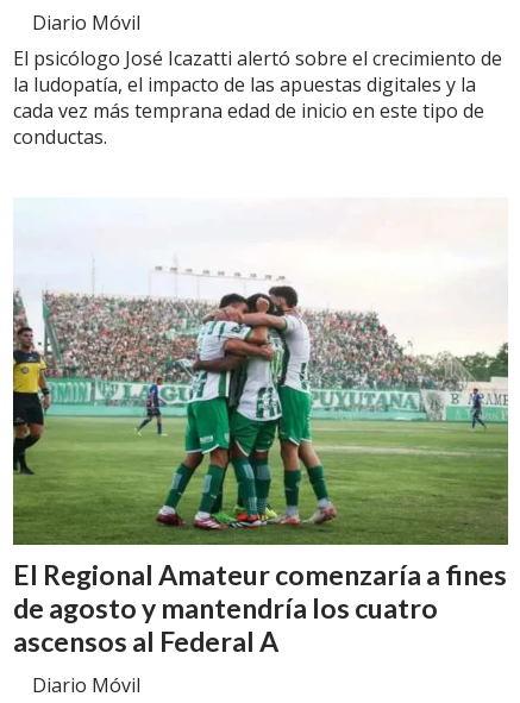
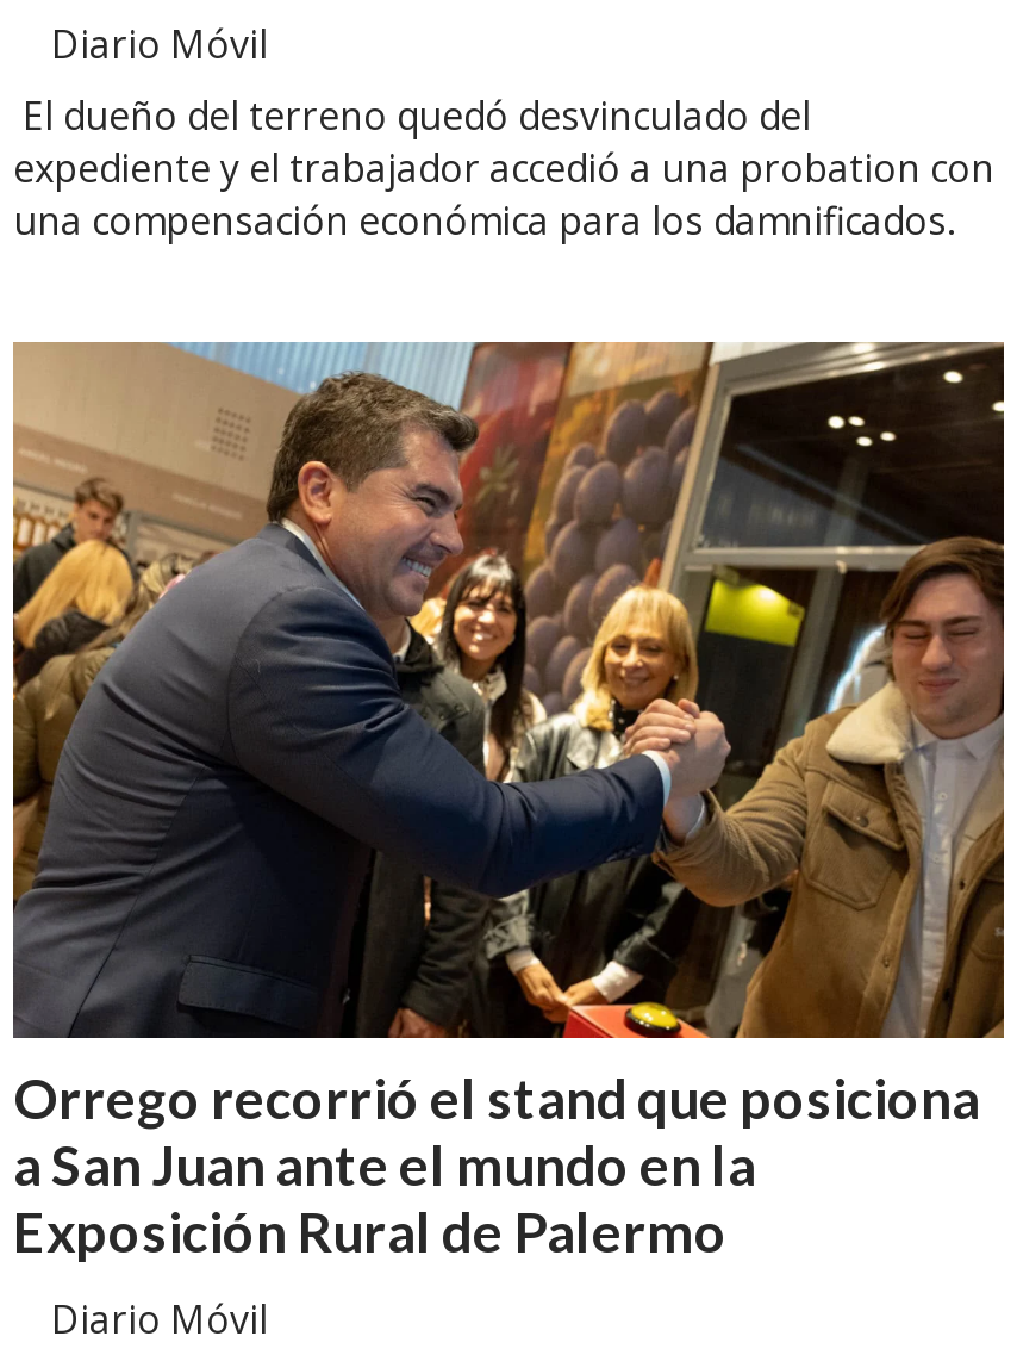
[13,46,502,150] El psicólogo José Icazatti alertó sobre el crecimiento de | la ludopatía, el impacto de las apuestas digitales y la | cada vez más temprana edad de inicio en este tipo de | conductas. -> [13,91,994,248] El dueño del terreno quedó desvinculado del | expediente y el trabajador accedió a una probation con | una compensación económica para los damnificados.
[13,197,508,658] [image] | El Regional Amateur comenzaría a fines | de agosto y mantendría los cuatro | ascensos al Federal A -> [11,340,1006,1265] [image] | Orrego recorrió el stand que posiciona | a San Juan ante el mundo en la | Exposición Rural de Palermo

